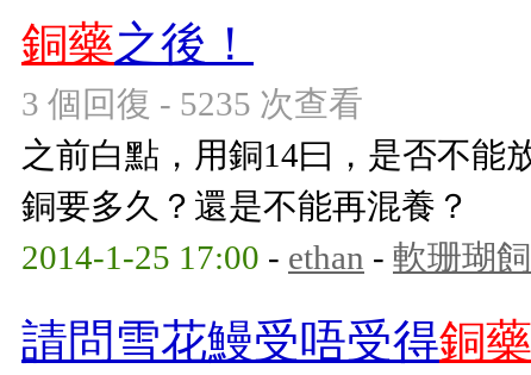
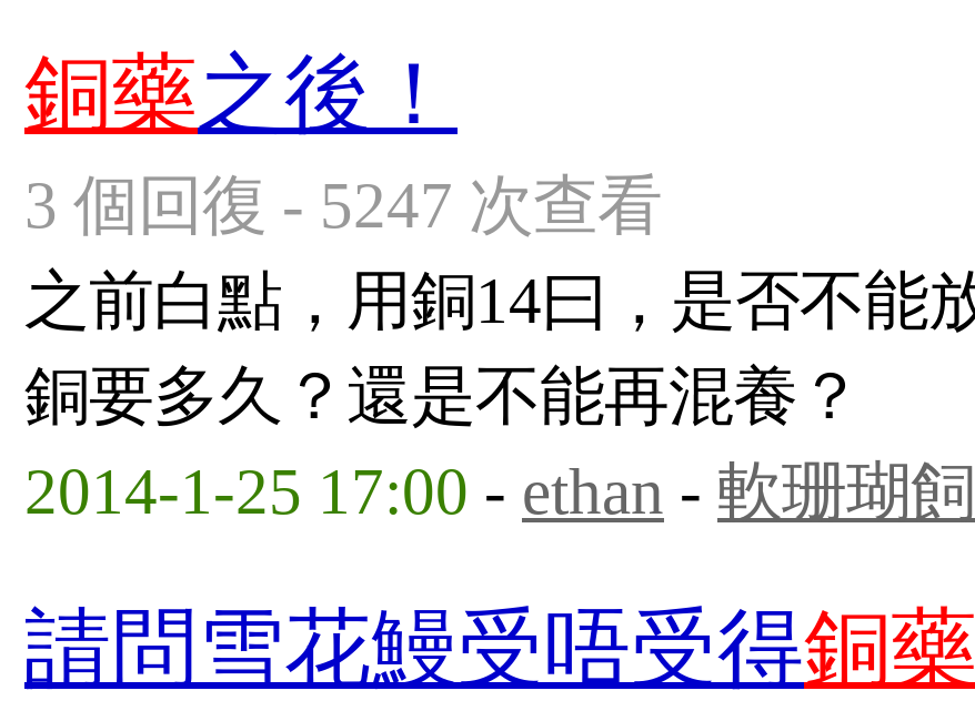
[21,85,363,123] 3 個回復 - 5235 次查看 -> [24,170,662,241] 3 個回復 - 5247 次查看

